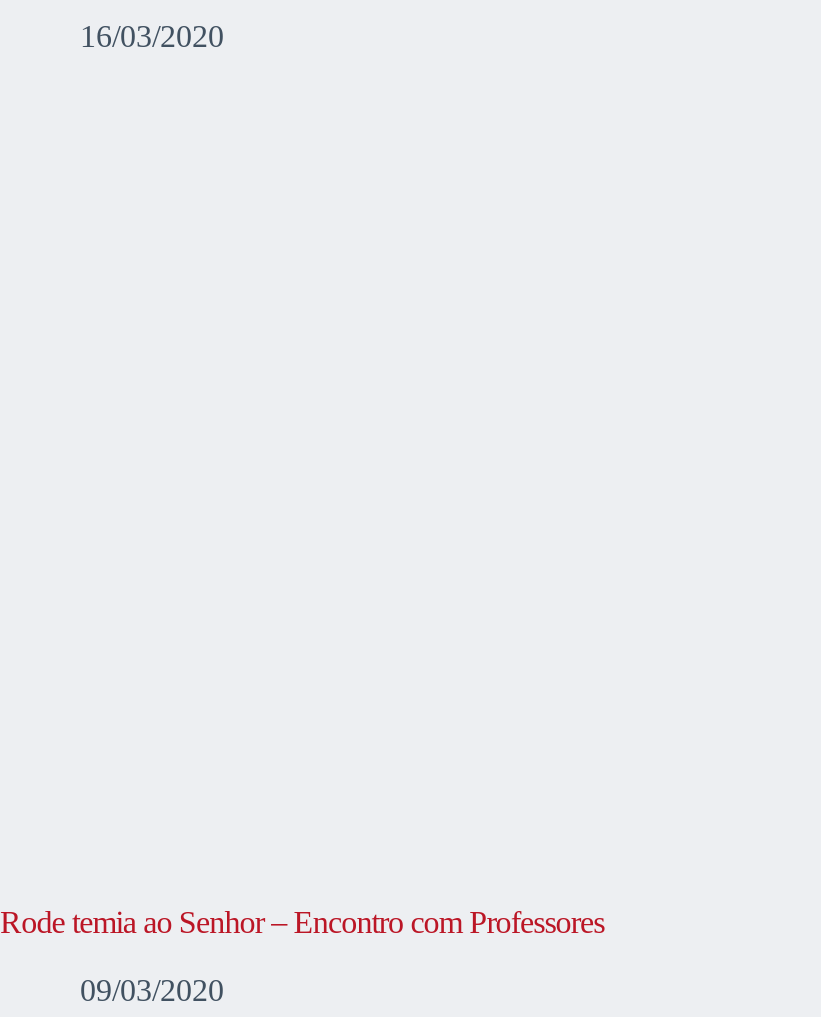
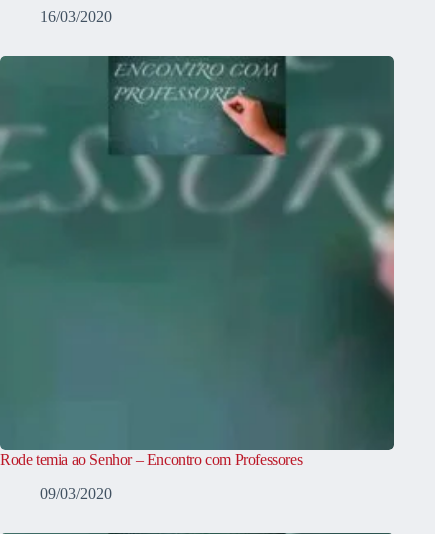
none -> [3,55,395,451] [image]

